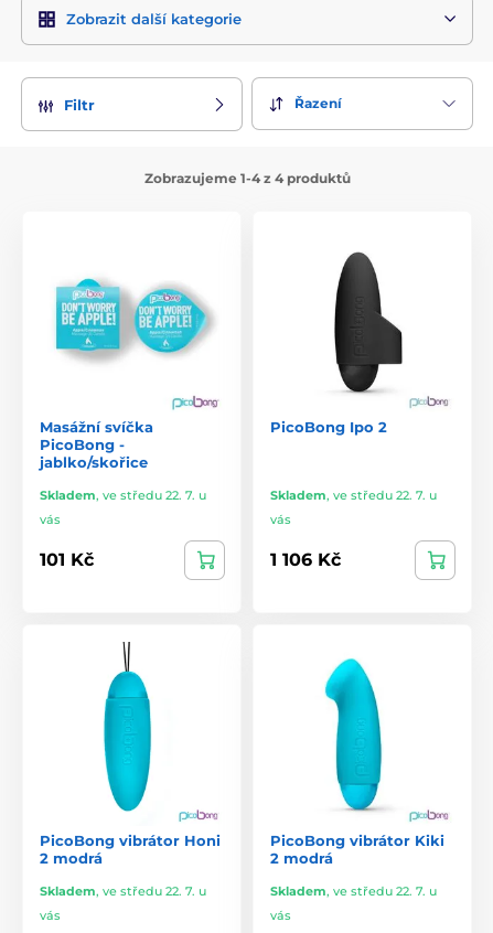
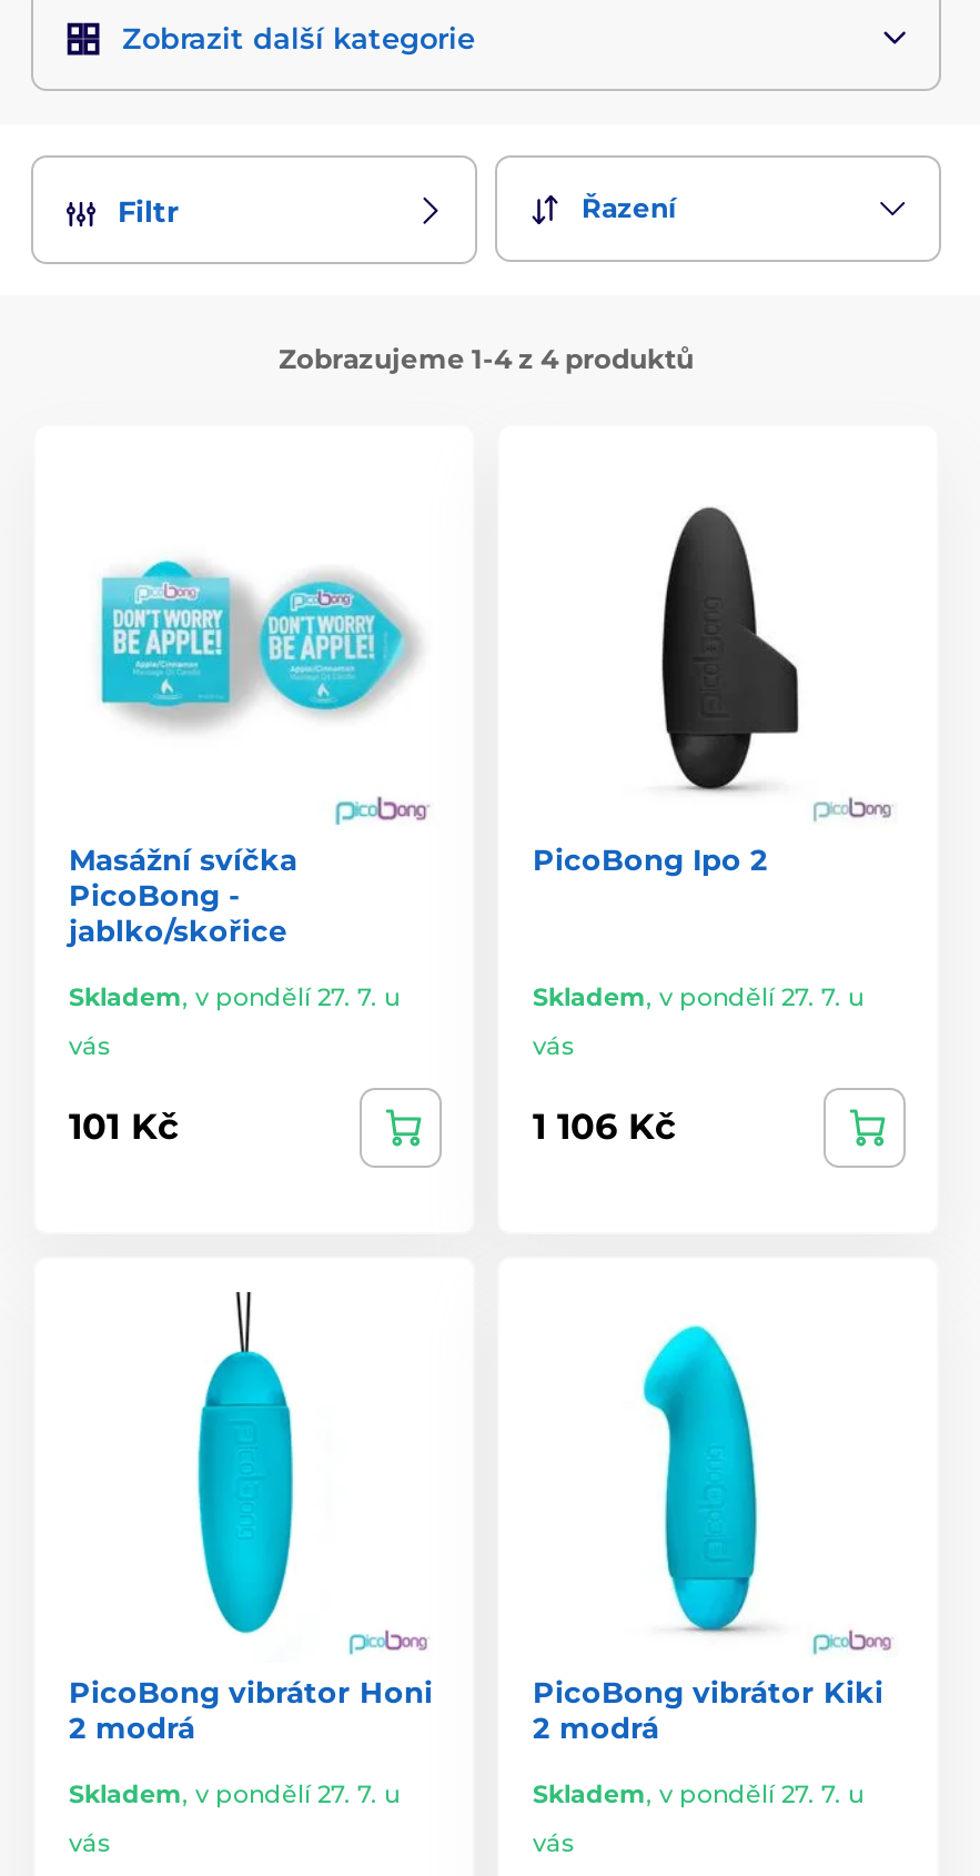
[40,487,206,502] Skladem, ve středu 22. 7. u -> [69,980,400,1011] Skladem, v pondělí 27. 7. u
[270,487,437,502] Skladem, ve středu 22. 7. u -> [533,980,863,1011] Skladem, v pondělí 27. 7. u
[40,883,206,898] Skladem, ve středu 22. 7. u -> [69,1777,400,1809] Skladem, v pondělí 27. 7. u
[270,883,437,898] Skladem, ve středu 22. 7. u -> [533,1777,863,1809] Skladem, v pondělí 27. 7. u

